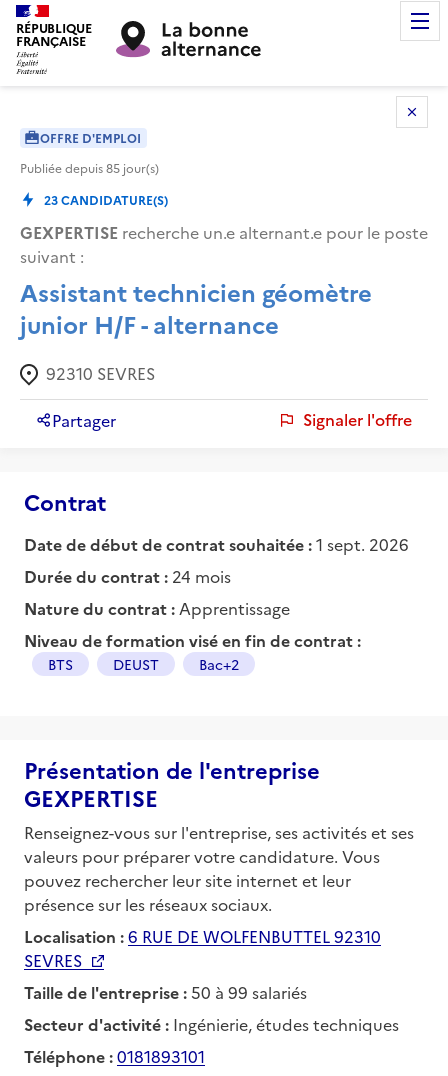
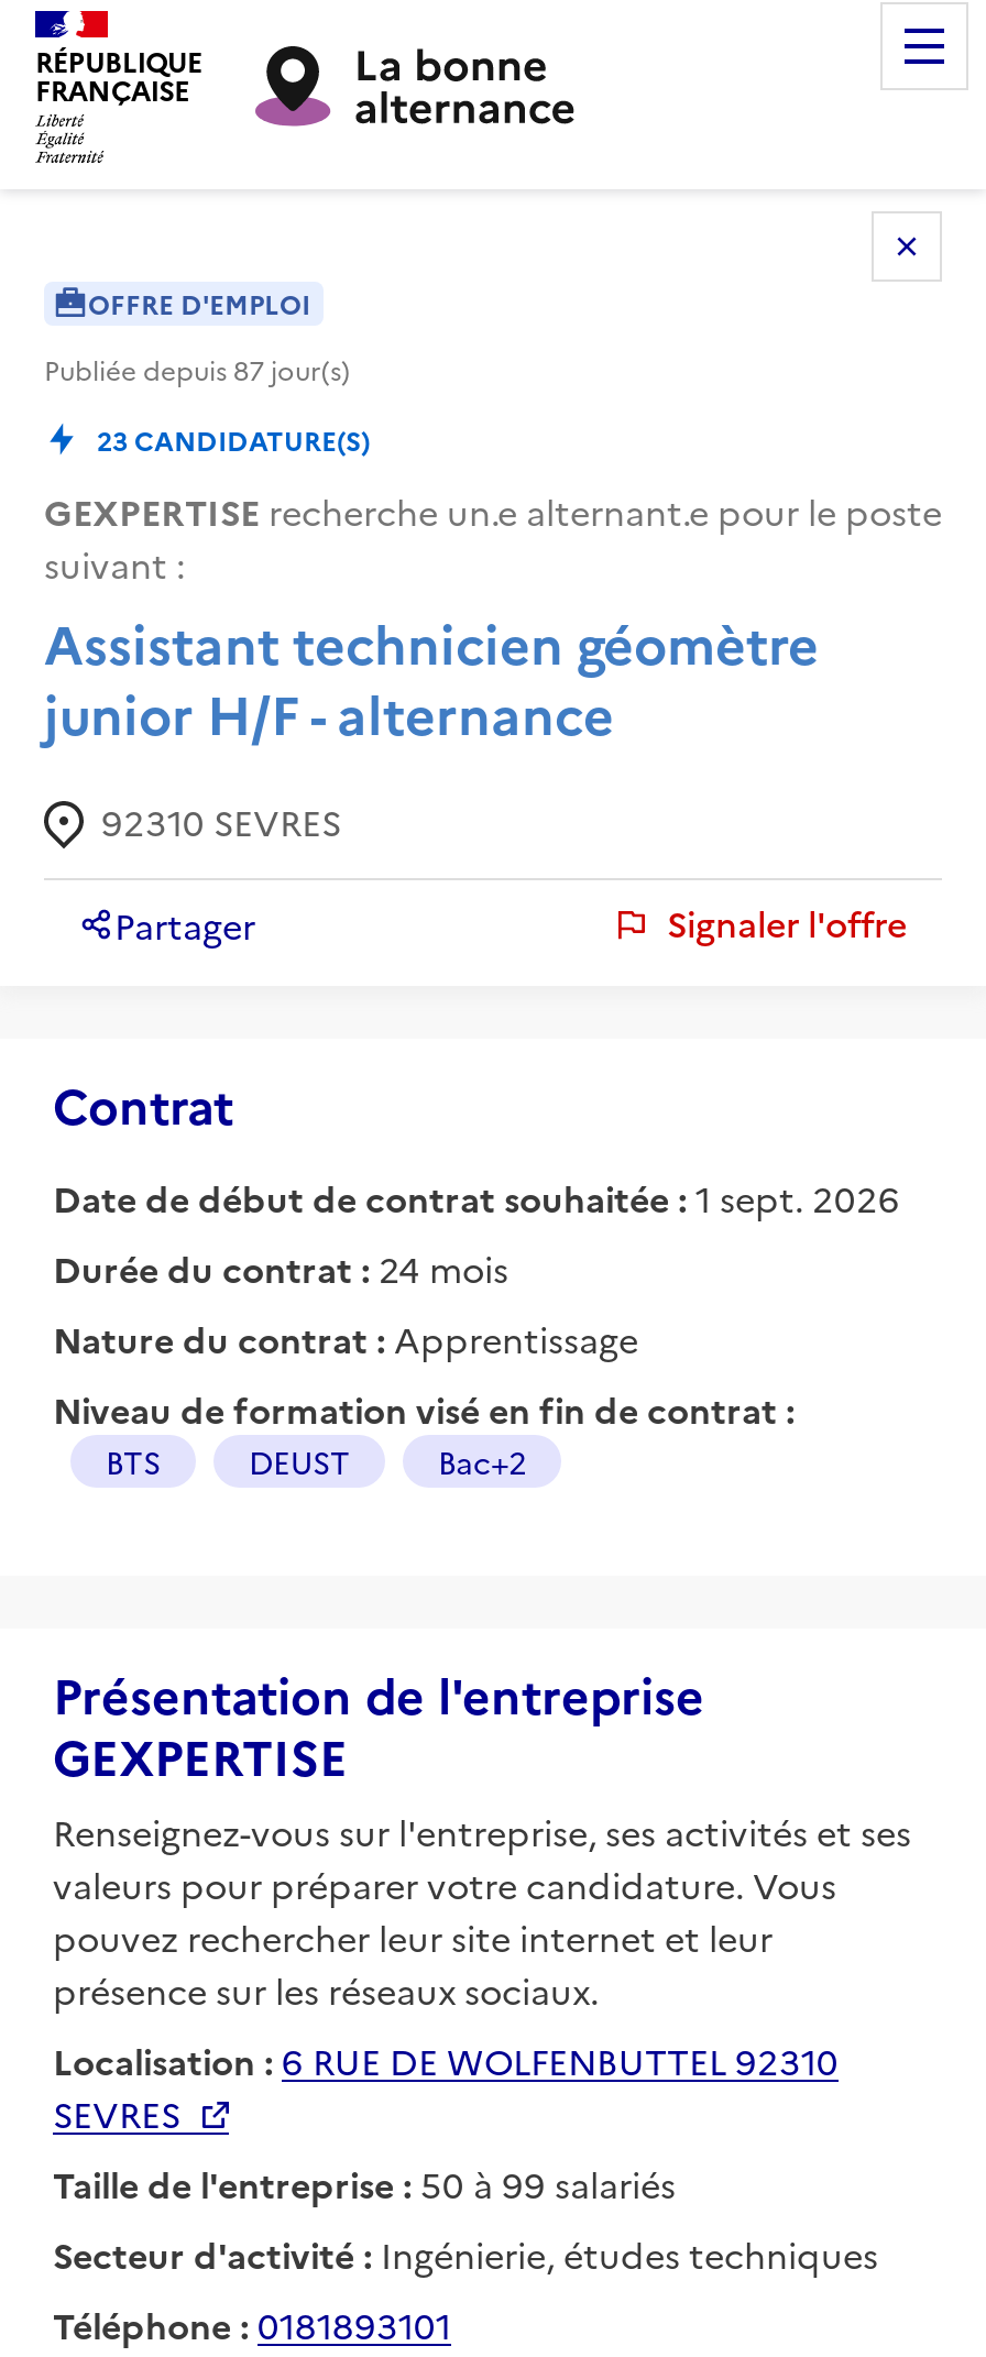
[20,158,159,175] Publiée depuis 85 jour(s) -> [44,349,350,386] Publiée depuis 87 jour(s)

